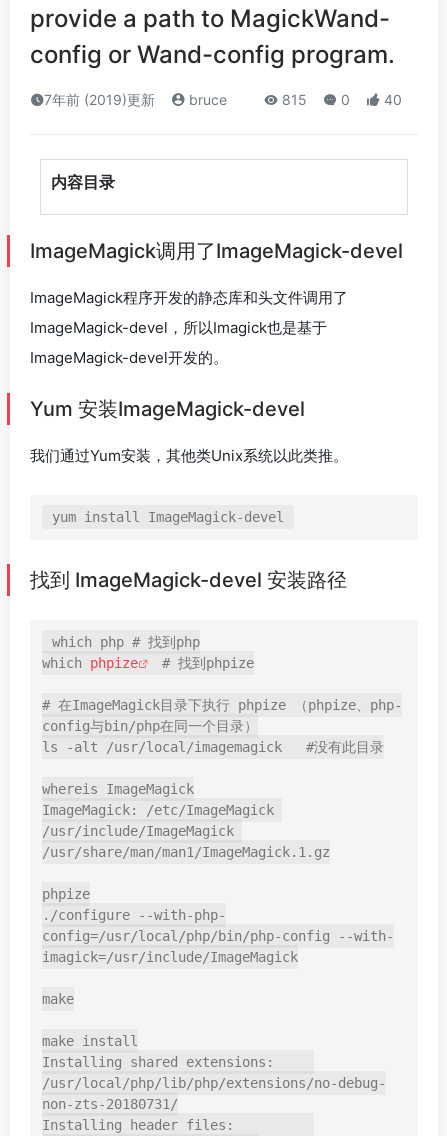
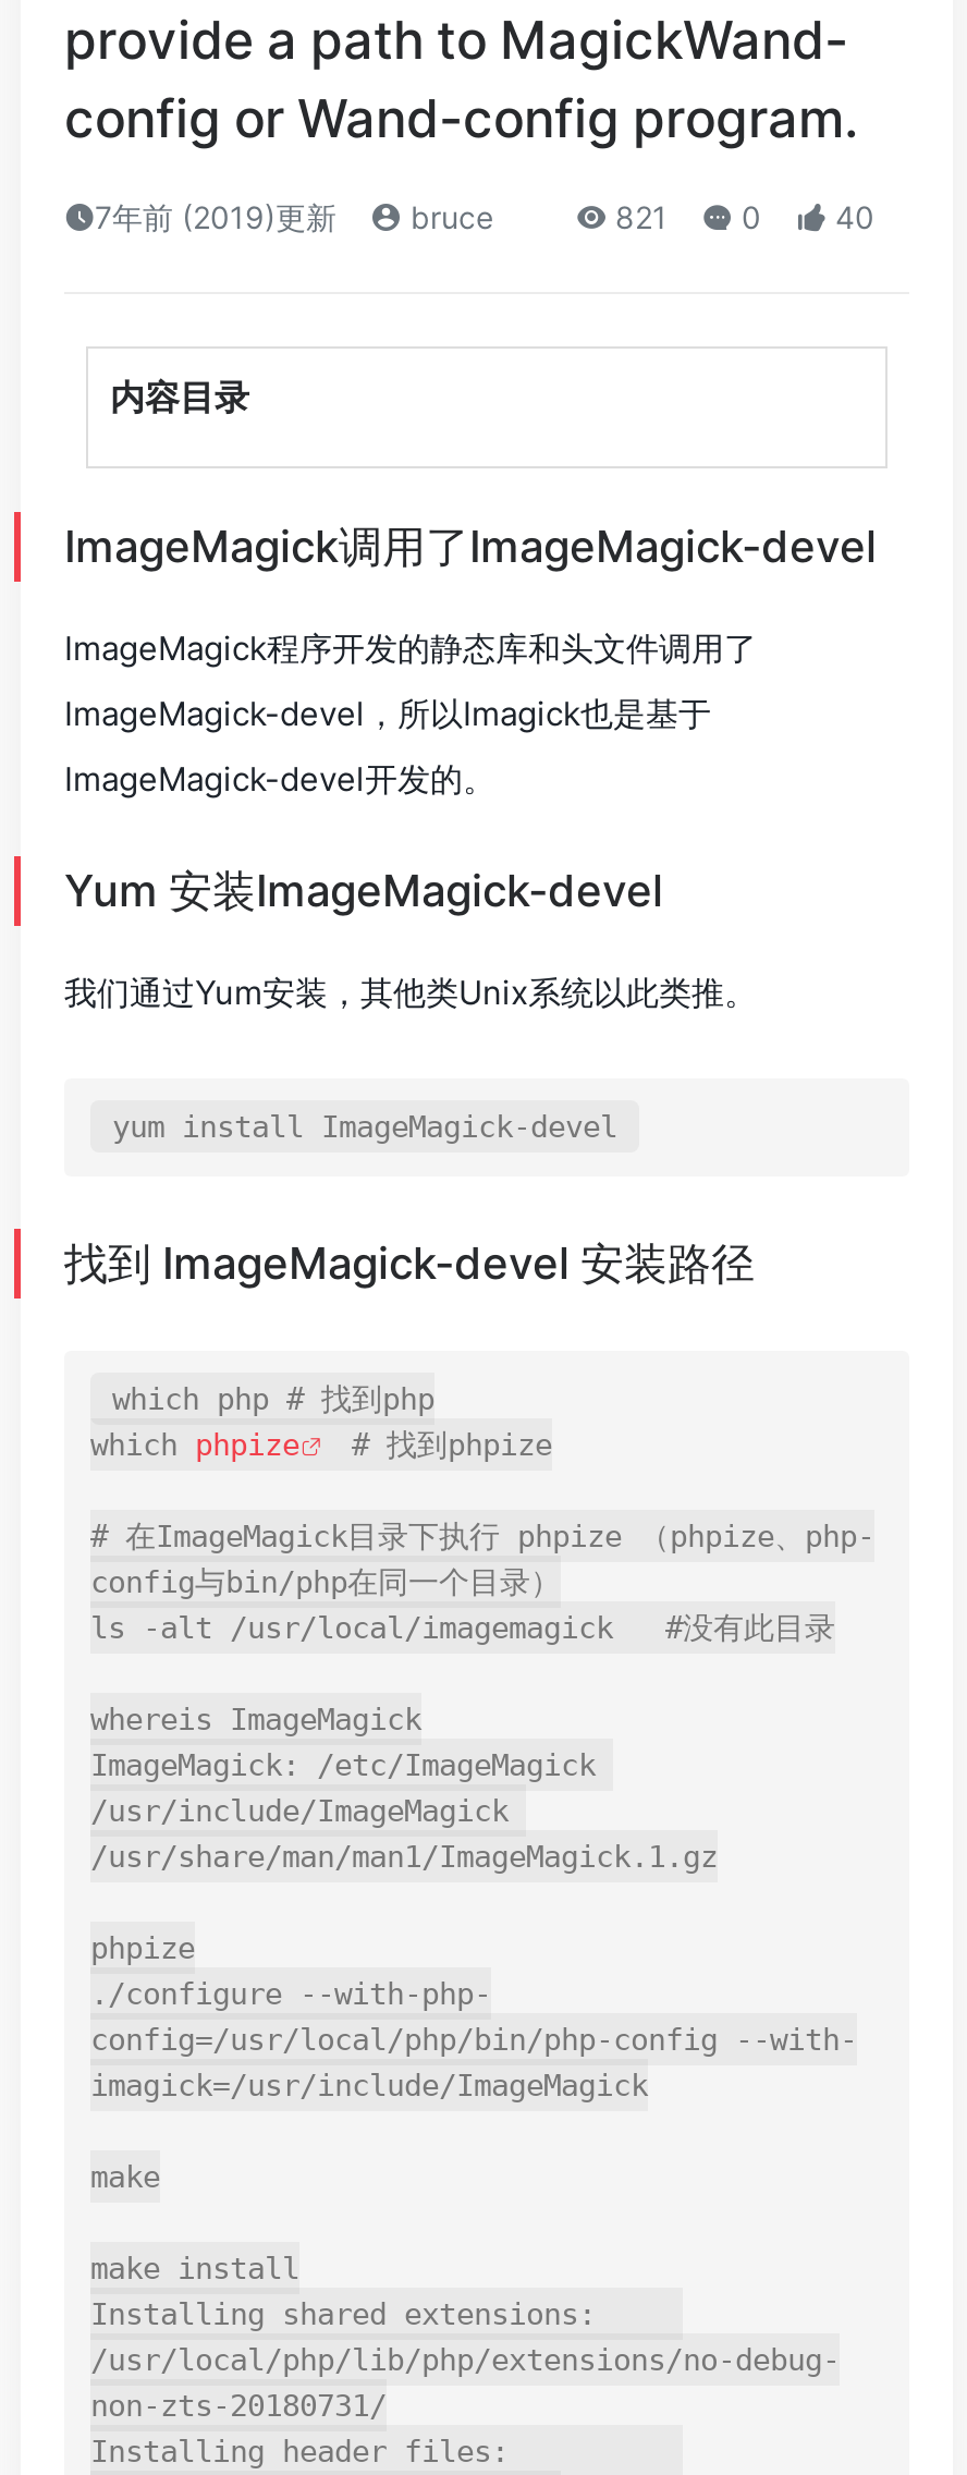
[278,91,402,108] 815 0 40 -> [607,198,874,235] 821 0 40

